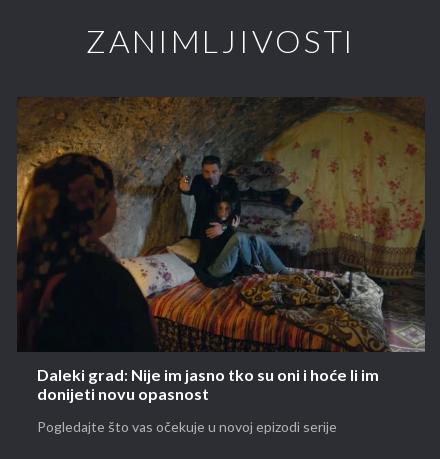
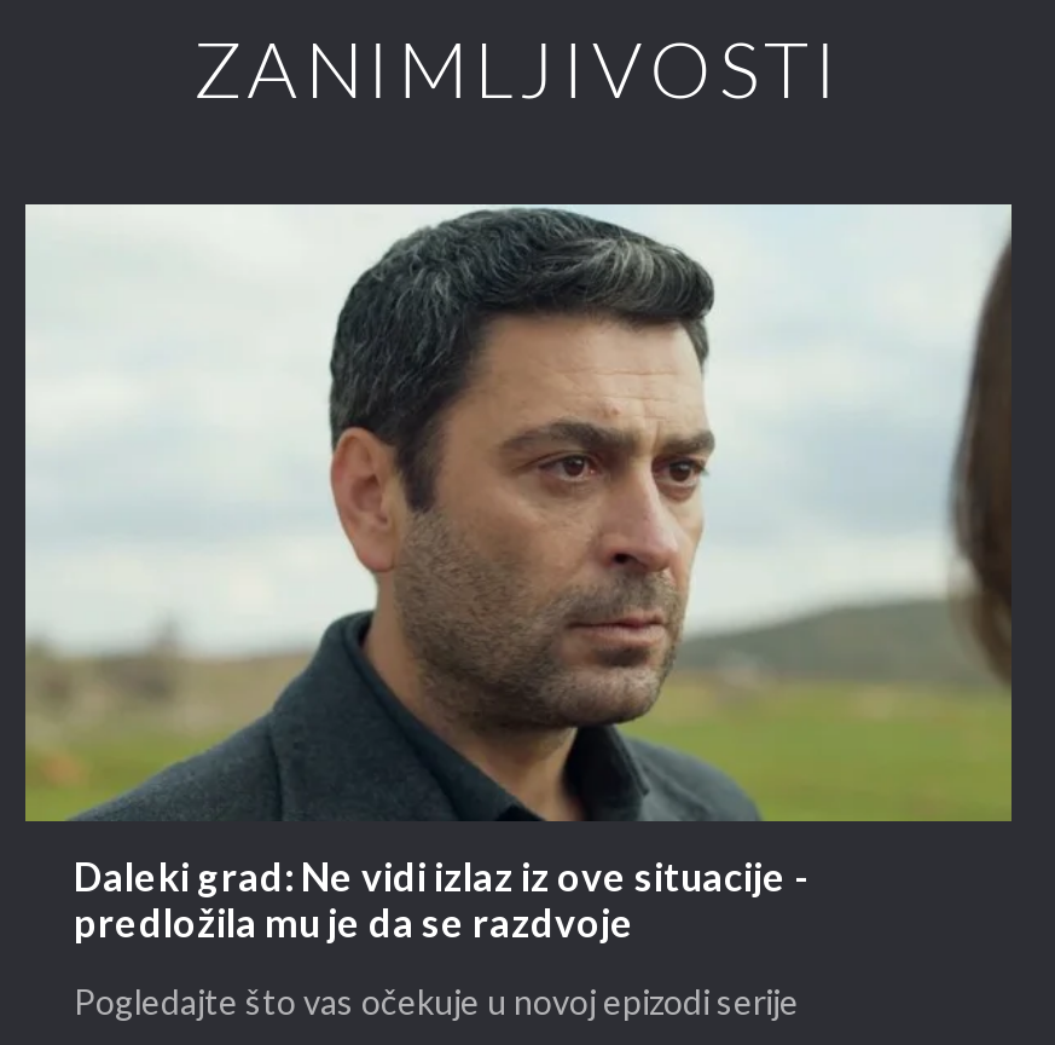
[16,96,426,405] [image] | Daleki grad: Nije im jasno tko su oni i hoće li im | donijeti novu opasnost -> [23,202,1014,951] [image] | Daleki grad: Ne vidi izlaz iz ove situacije - | predložila mu je da se razdvoje

